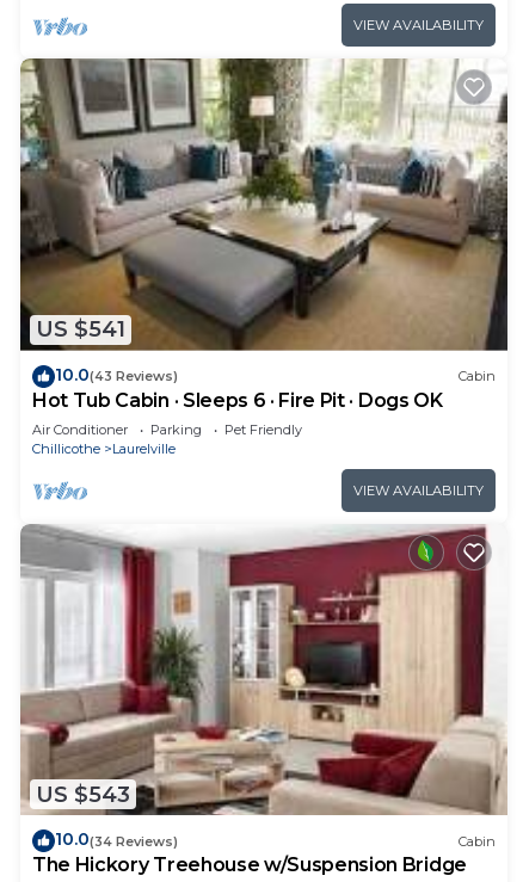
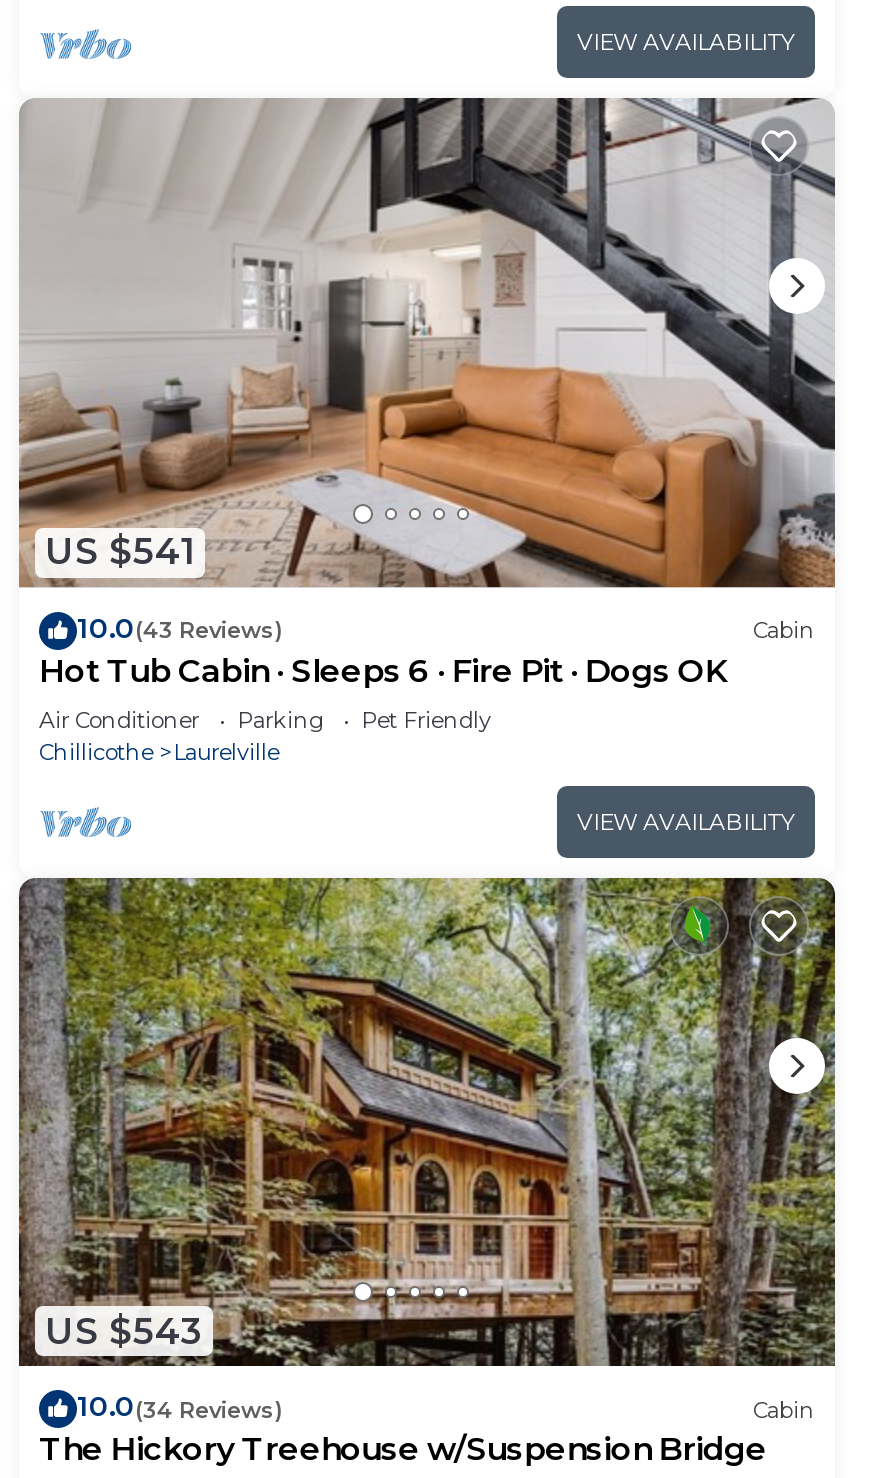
[19,57,509,352] [image] -> [17,96,837,588] [image]
[20,524,507,816] [image] -> [17,876,837,1368] [image]

